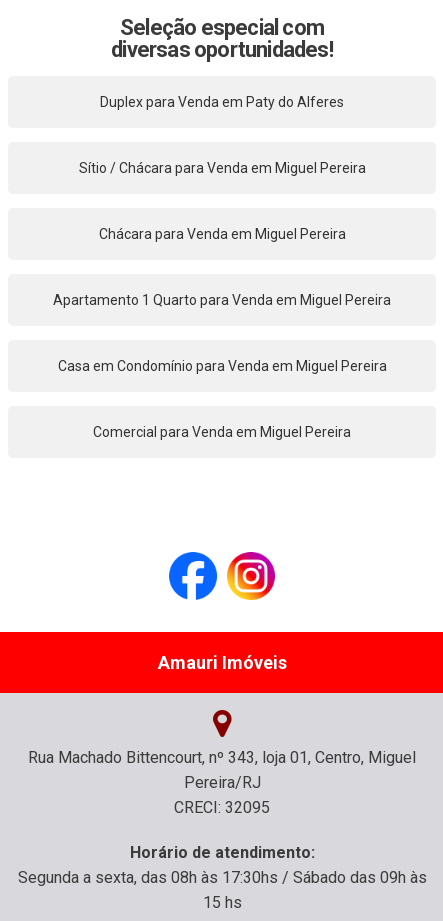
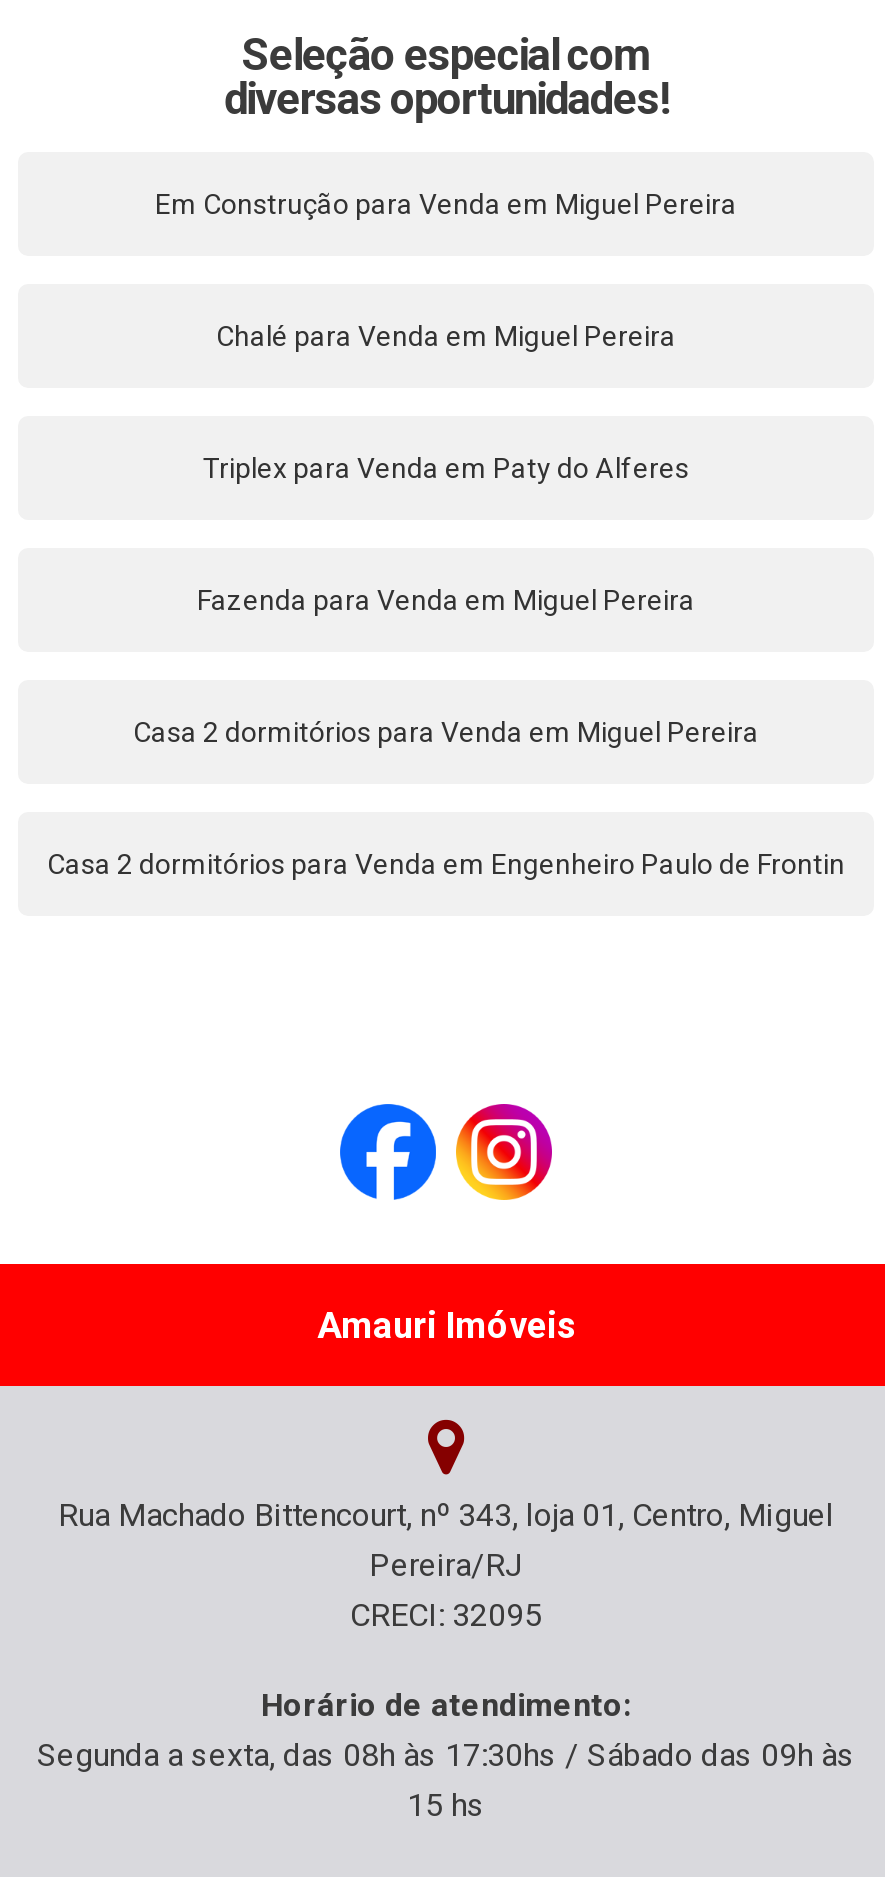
[100,94,344,110] Duplex para Venda em Paty do Alferes -> [155,188,737,220] Em Construção para Venda em Miguel Pereira
[78,160,365,176] Sítio / Chácara para Venda em Miguel Pereira -> [216,320,676,352] Chalé para Venda em Miguel Pereira
[98,226,345,242] Chácara para Venda em Miguel Pereira -> [203,452,689,484] Triplex para Venda em Paty do Alferes
[53,292,391,308] Apartamento 1 Quarto para Venda em Miguel Pereira -> [197,584,695,616] Fazenda para Venda em Miguel Pereira
[57,358,386,374] Casa em Condomínio para Venda em Miguel Pereira -> [133,716,759,748] Casa 2 dormitórios para Venda em Miguel Pereira
[93,424,351,440] Comercial para Venda em Miguel Pereira -> [47,848,845,880] Casa 2 dormitórios para Venda em Engenheiro Paulo de Frontin

